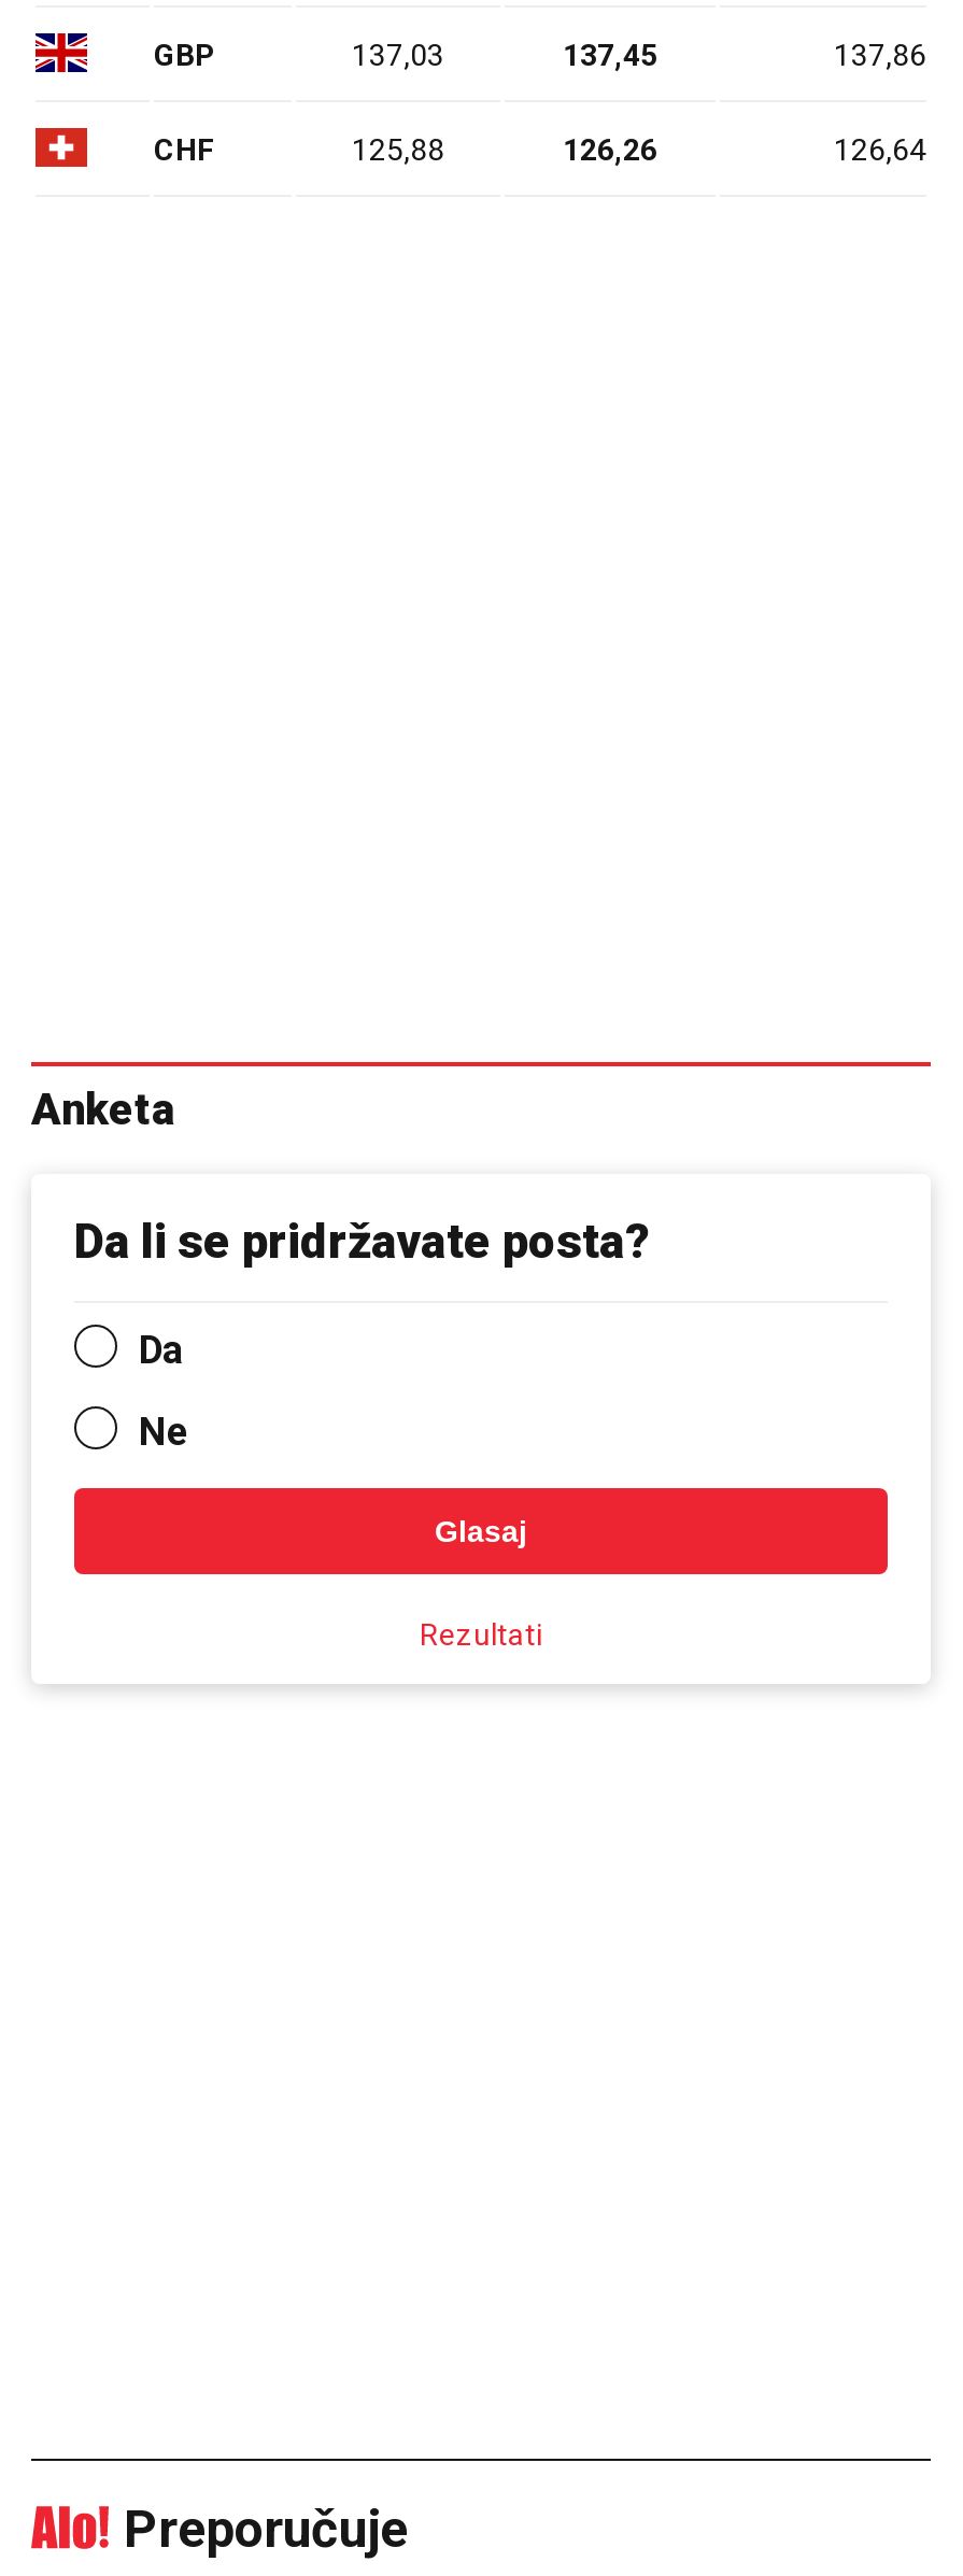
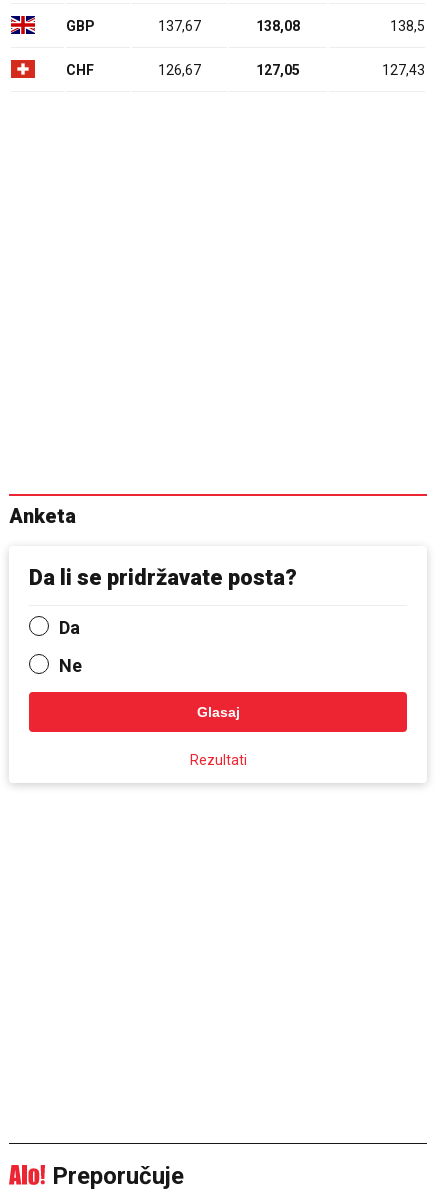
[352,38,444,73] 137,03 -> [158,18,201,34] 137,67
[563,38,657,73] 137,45 -> [256,18,300,34] 138,08
[834,38,926,73] 137,86 -> [390,18,425,34] 138,5
[352,133,444,167] 125,88 -> [158,62,201,78] 126,67
[563,133,657,167] 126,26 -> [256,62,300,78] 127,05
[834,133,926,167] 126,64 -> [382,62,425,78] 127,43

